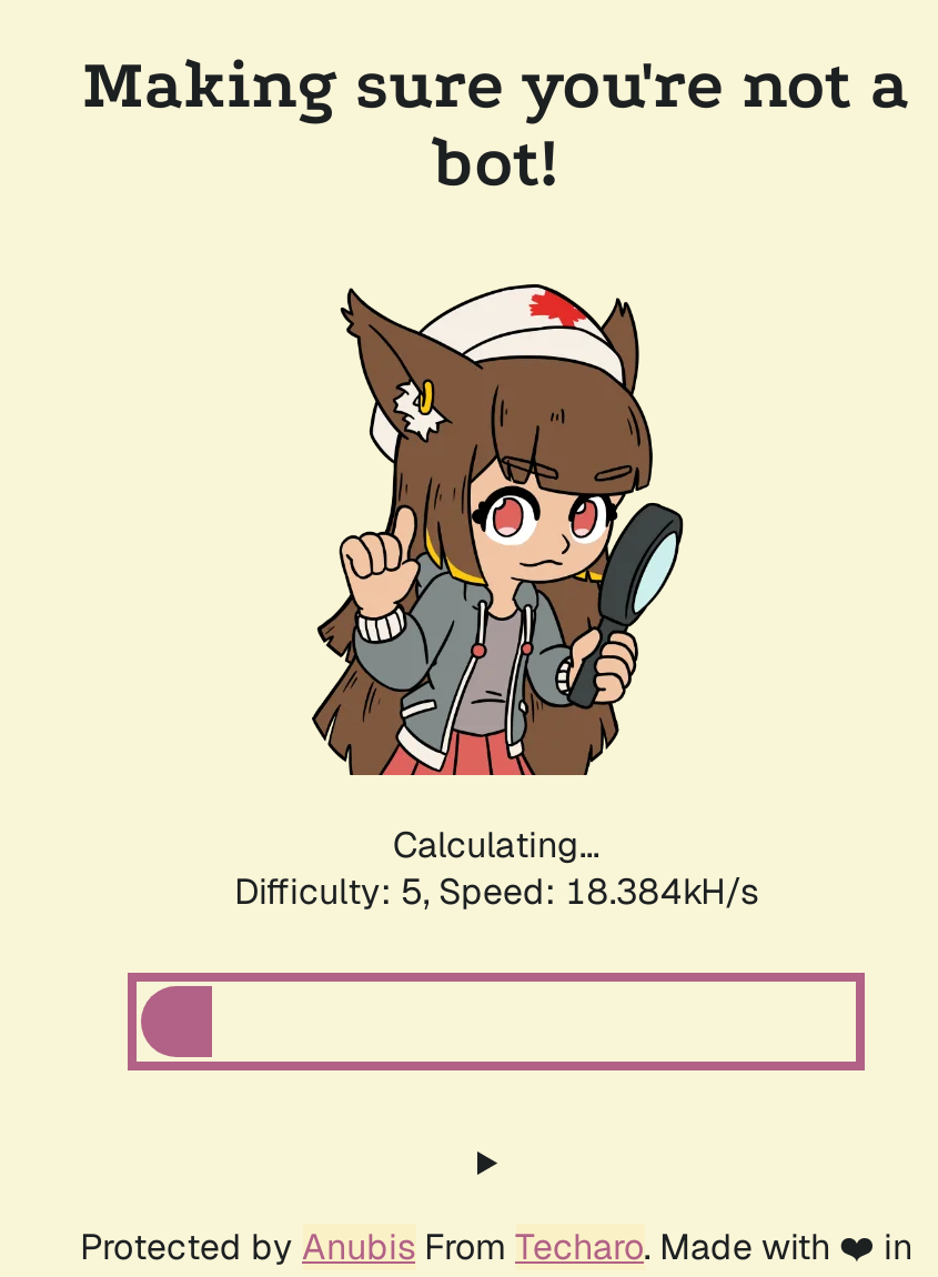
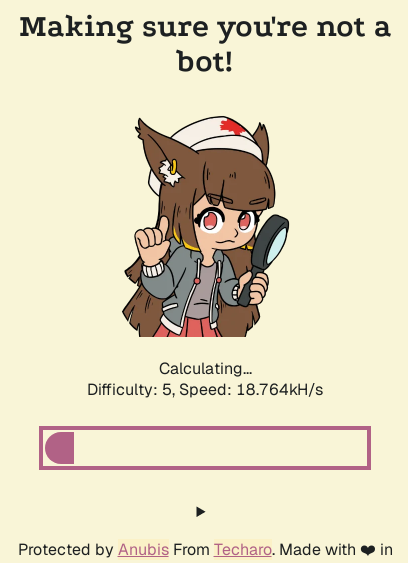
[234,868,758,915] Difficulty: 5, Speed: 18.384kH/s -> [87,379,323,400] Difficulty: 5, Speed: 18.764kH/s

